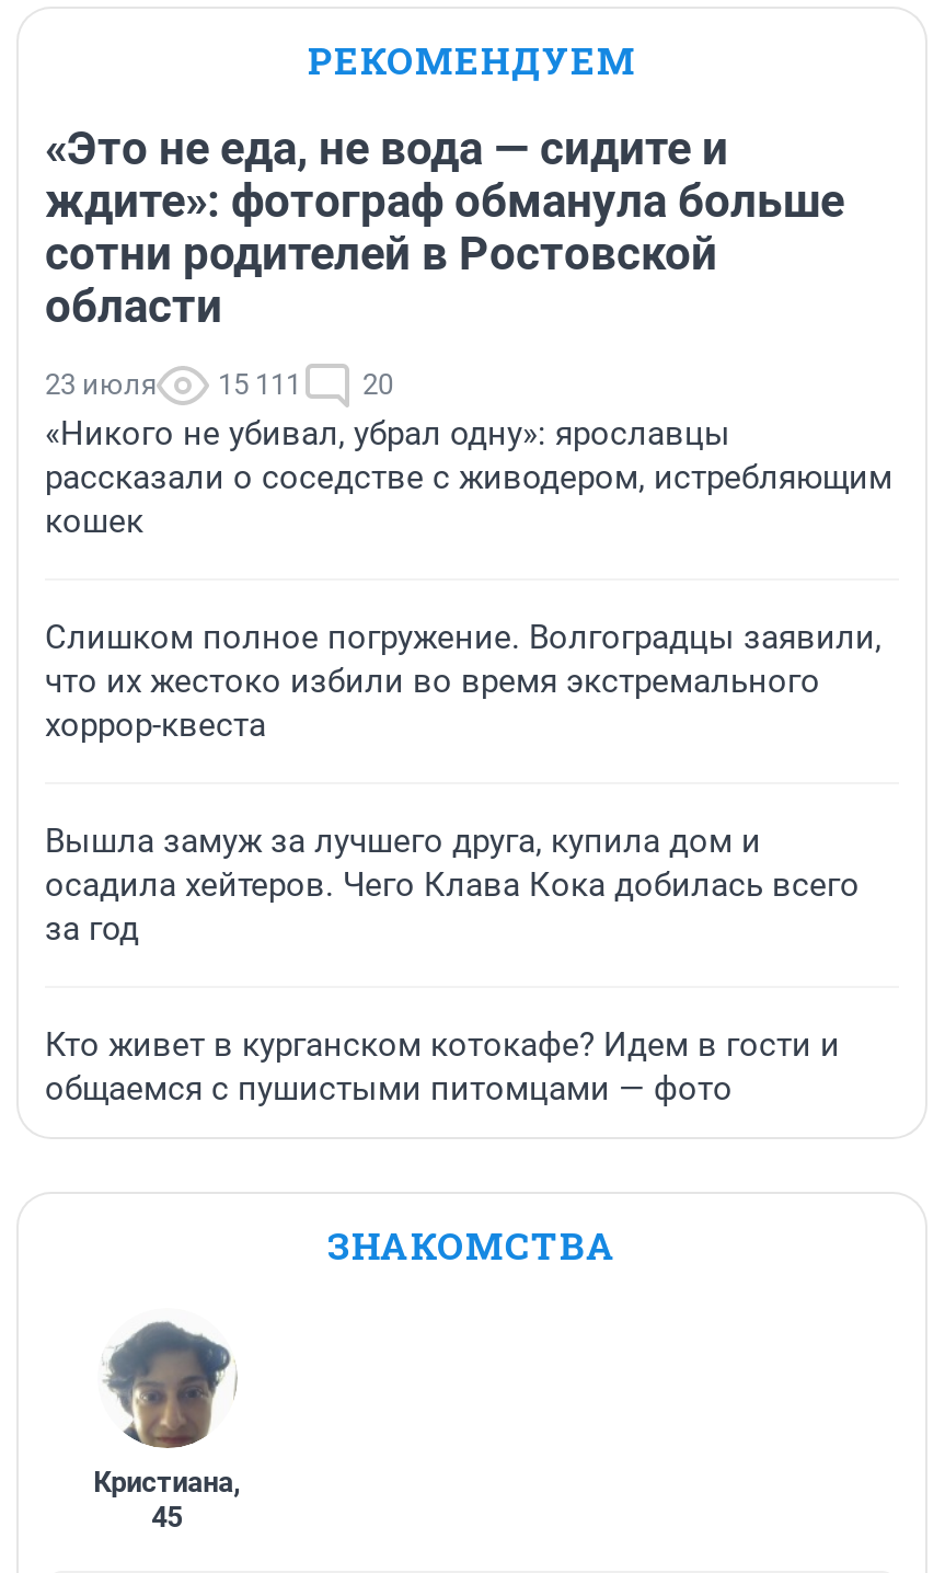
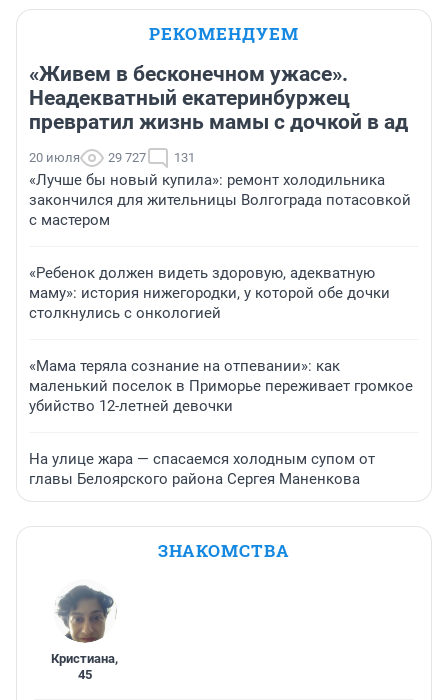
[45,124,844,334] «Это не еда, не вода — сидите и | ждите»: фотограф обманула больше | сотни родителей в Ростовской | области -> [29,62,408,134] «Живем в бесконечном ужасе». | Неадекватный екатеринбуржец | превратил жизнь мамы с дочкой в ад
[45,369,892,542] 23 июля | 15 111 | 20 | «Никого не убивал, убрал одну»: ярославцы | рассказали о соседстве с живодером, истребляющим | кошек -> [29,150,411,229] 20 июля | 29 727 | 131 | «Лучше бы новый купила»: ремонт холодильника | закончился для жительницы Волгограда потасовкой | с мастером
[45,619,881,746] Слишком полное погружение. Волгоградцы заявили, | что их жестоко избили во время экстремального | хоррор-квеста -> [29,264,390,322] «Ребенок должен видеть здоровую, адекватную | маму»: история нижегородки, у которой обе дочки | столкнулись с онкологией
[45,822,860,949] Вышла замуж за лучшего друга, купила дом и | осадила хейтеров. Чего Клава Кока добилась всего | за год -> [29,357,413,415] «Мама теряла сознание на отпевании»: как | маленький поселок в Приморье переживает громкое | убийство 12-летней девочки
[45,1026,840,1109] Кто живет в курганском котокафе? Идем в гости и | общаемся с пушистыми питомцами — фото -> [29,450,375,488] На улице жара — спасаемся холодным супом от | главы Белоярского района Сергея Маненкова

